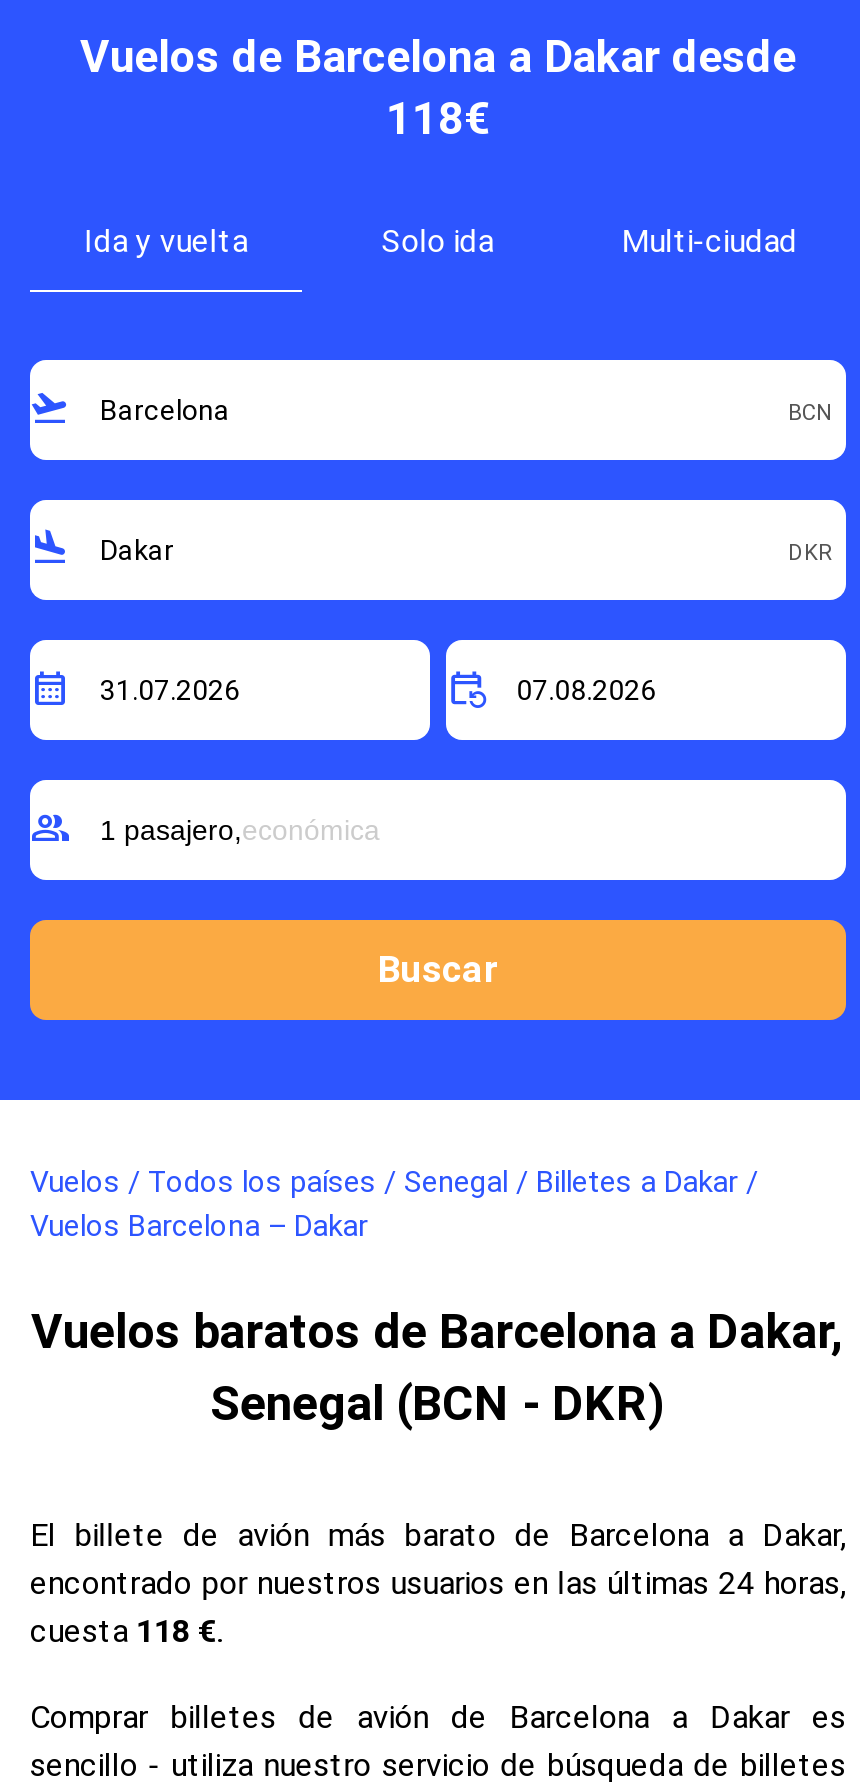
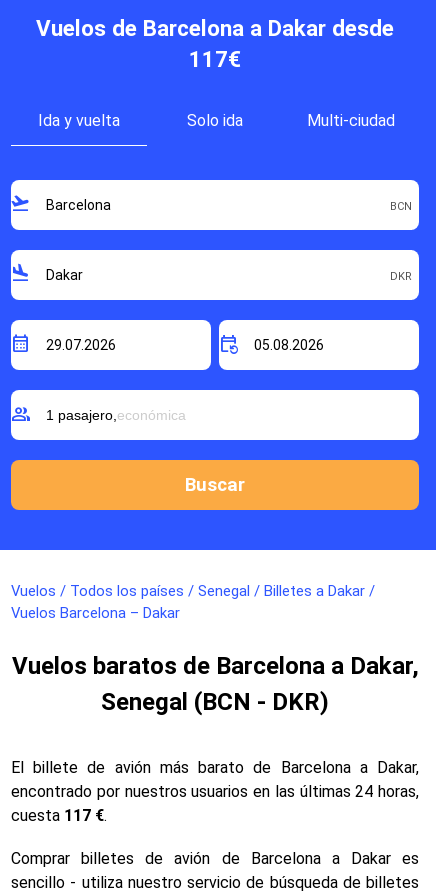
[386,92,490,144] 118€ -> [189,46,241,72] 117€
[30,1612,222,1650] cuesta 118 €. -> [11,806,107,825] cuesta 117 €.

